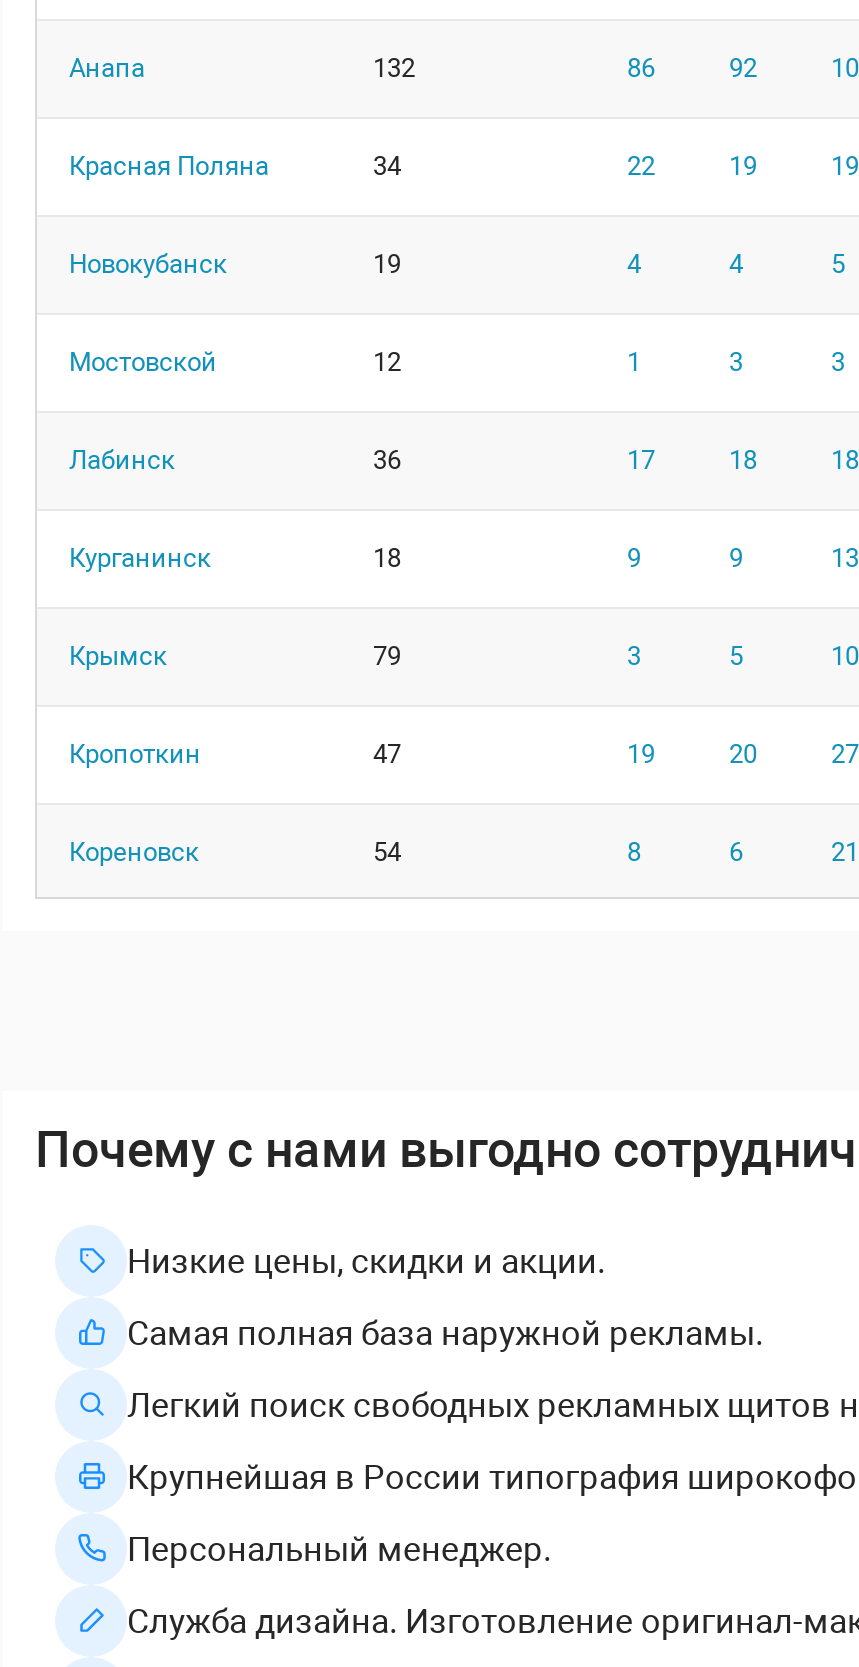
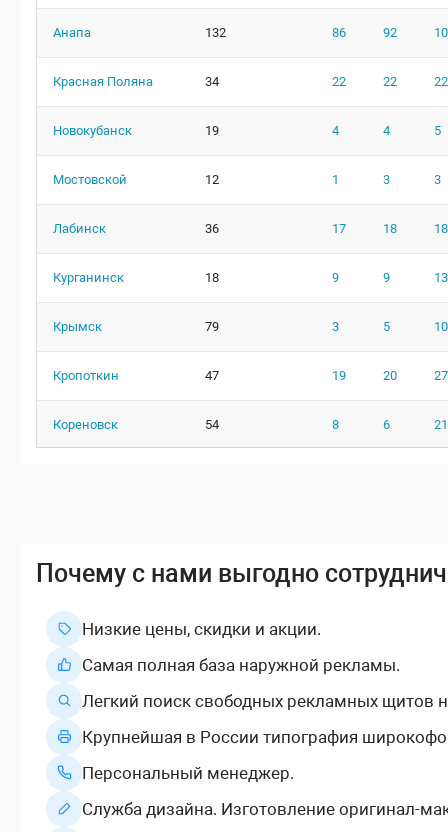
[729,151,757,181] 19 -> [383,74,397,89] 22
[831,151,859,181] 19 -> [434,74,448,89] 22

